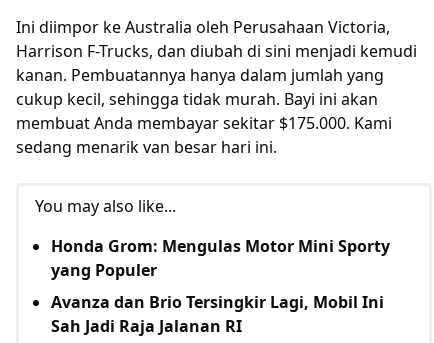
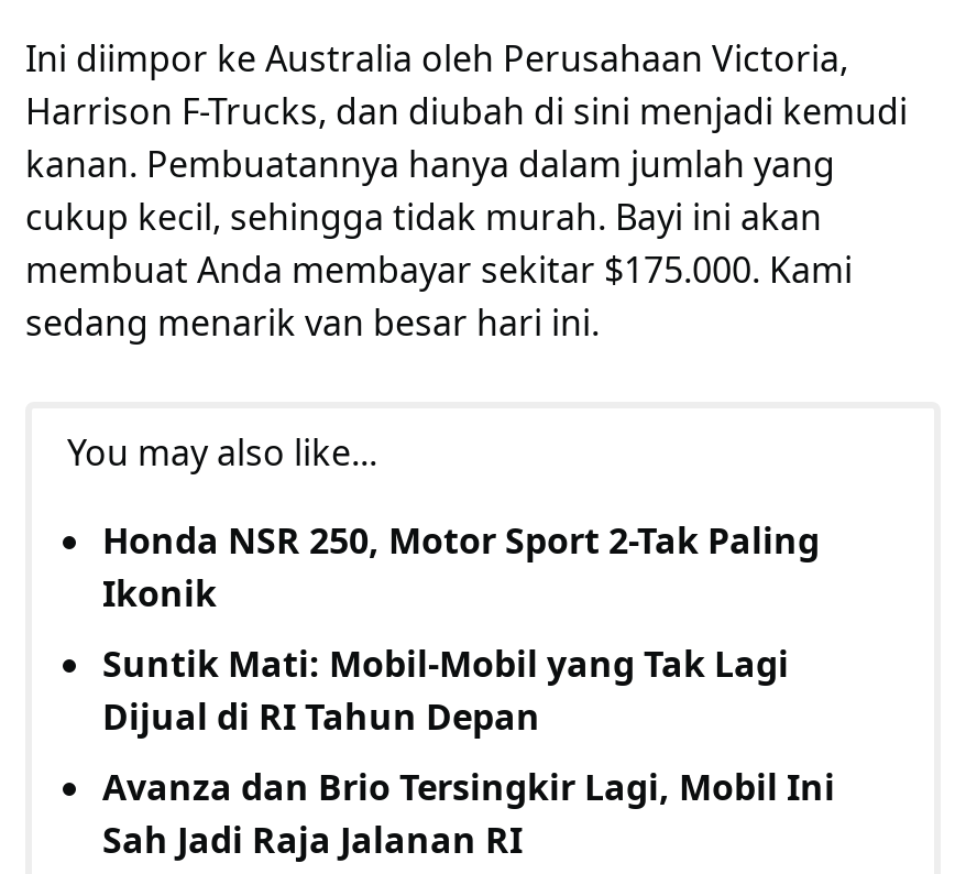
[51,235,390,281] Honda Grom: Mengulas Motor Mini Sporty | yang Populer -> [102,516,820,741] Honda NSR 250, Motor Sport 2-Tak Paling | Ikonik | Suntik Mati: Mobil-Mobil yang Tak Lagi | Dijual di RI Tahun Depan

